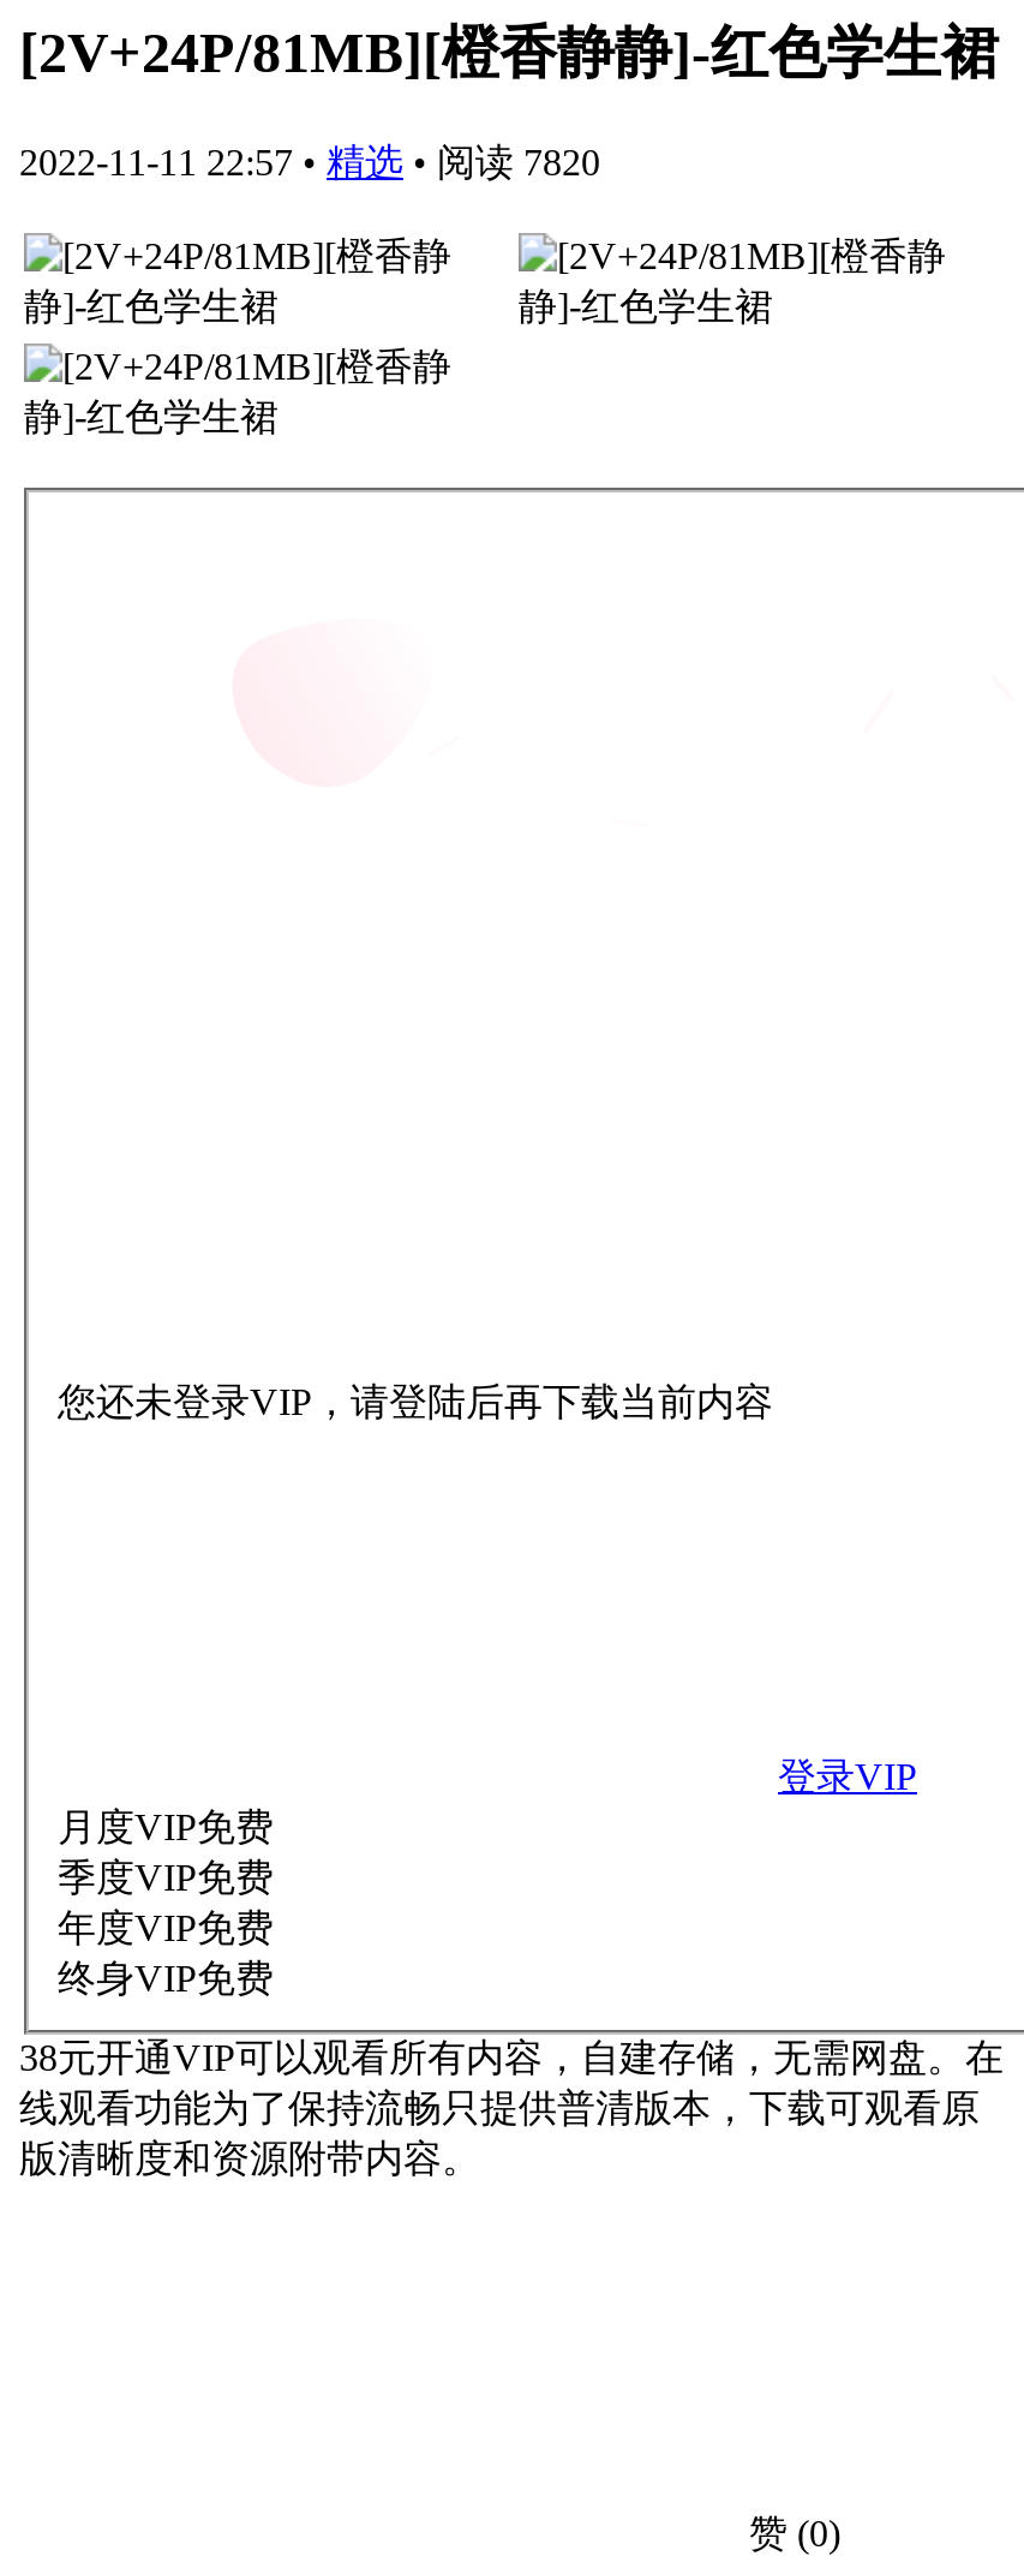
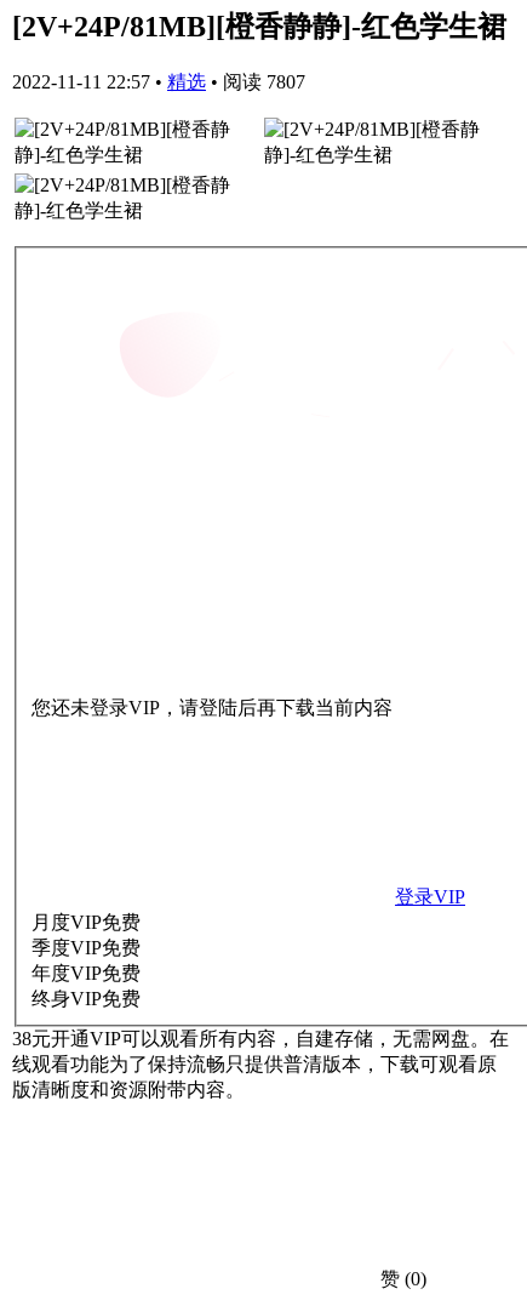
[19,141,600,182] 2022-11-11 22:57 • 精选 • 阅读 7820 -> [12,71,305,92] 2022-11-11 22:57 • 精选 • 阅读 7807

